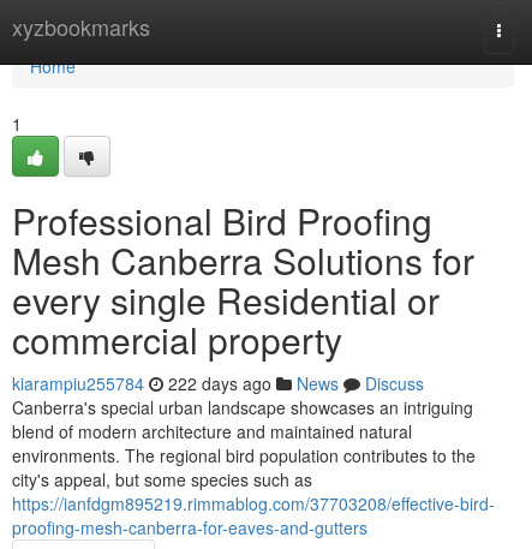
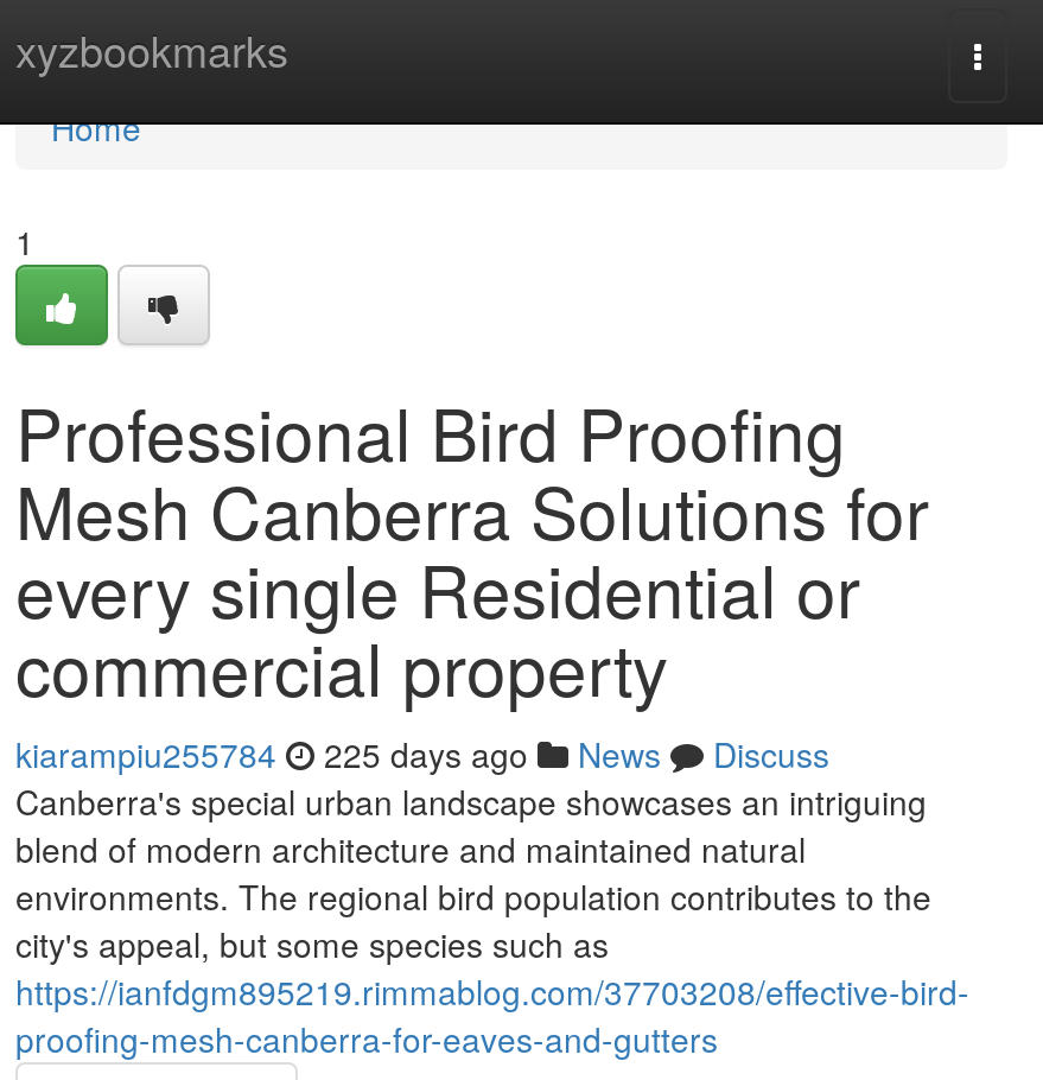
[12,371,424,395] kiarampiu255784 222 days ago News Discuss -> [15,730,829,777] kiarampiu255784 225 days ago News Discuss

